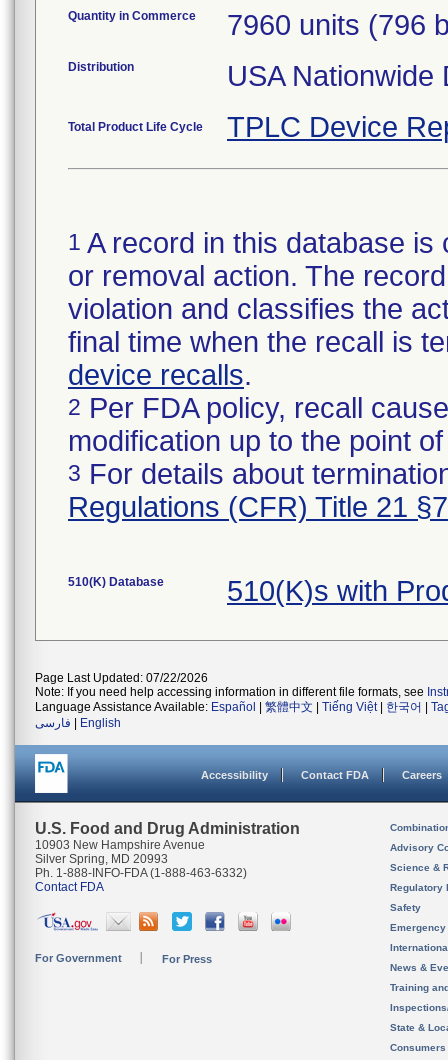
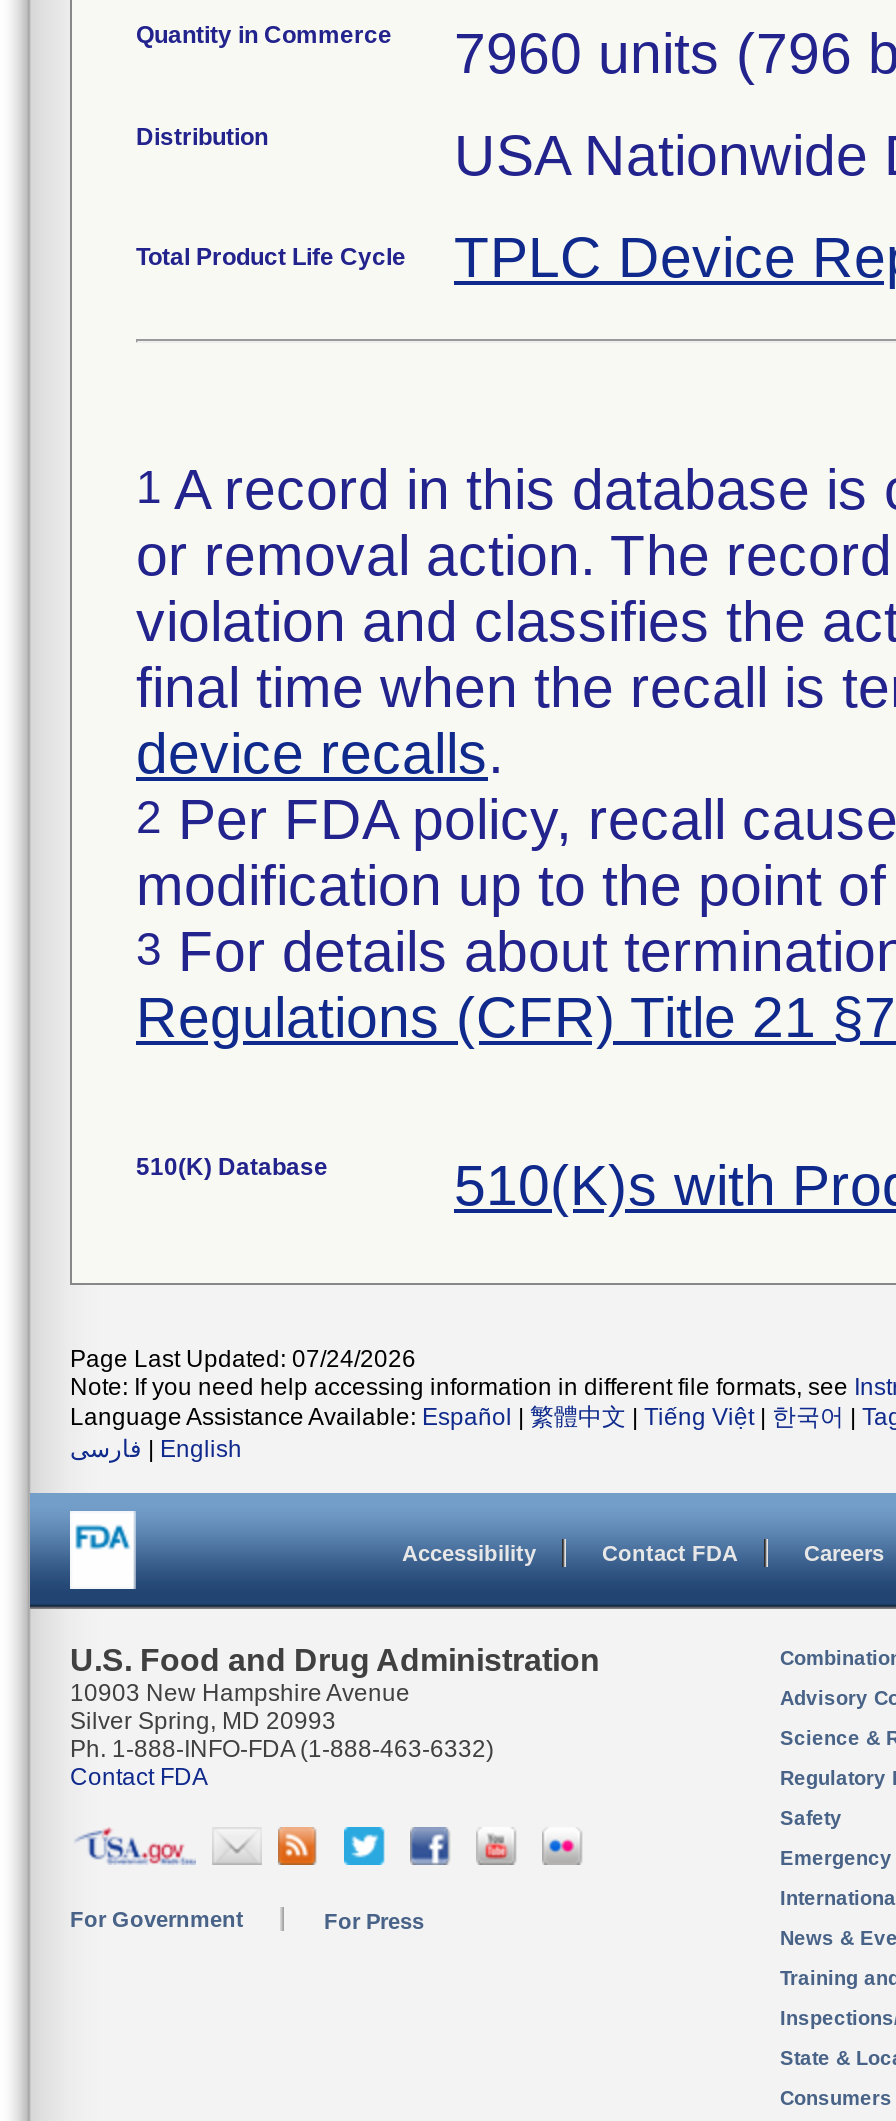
[35,671,208,685] Page Last Updated: 07/22/2026 -> [70,1345,416,1373] Page Last Updated: 07/24/2026

